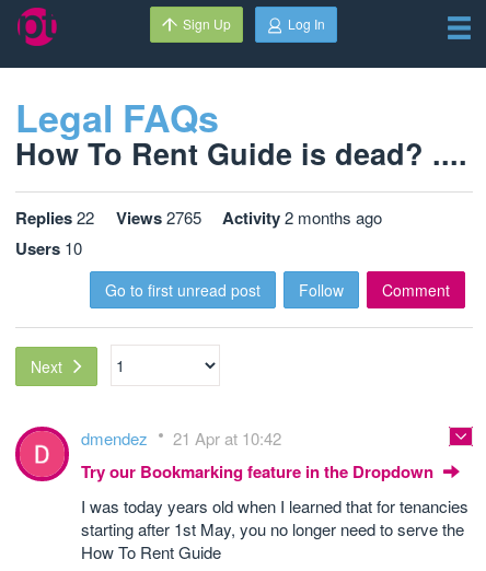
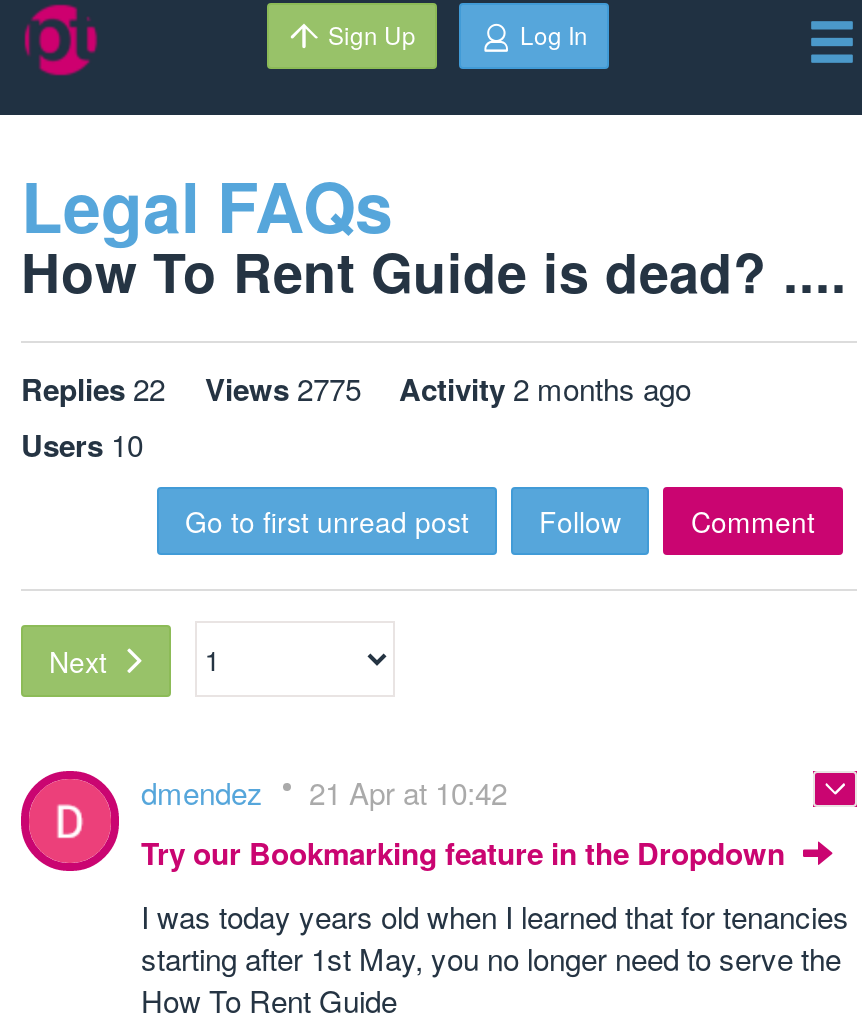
[15,206,382,230] Replies 22 Views 2765 Activity 2 months ago -> [21,367,691,411] Replies 22 Views 2775 Activity 2 months ago

